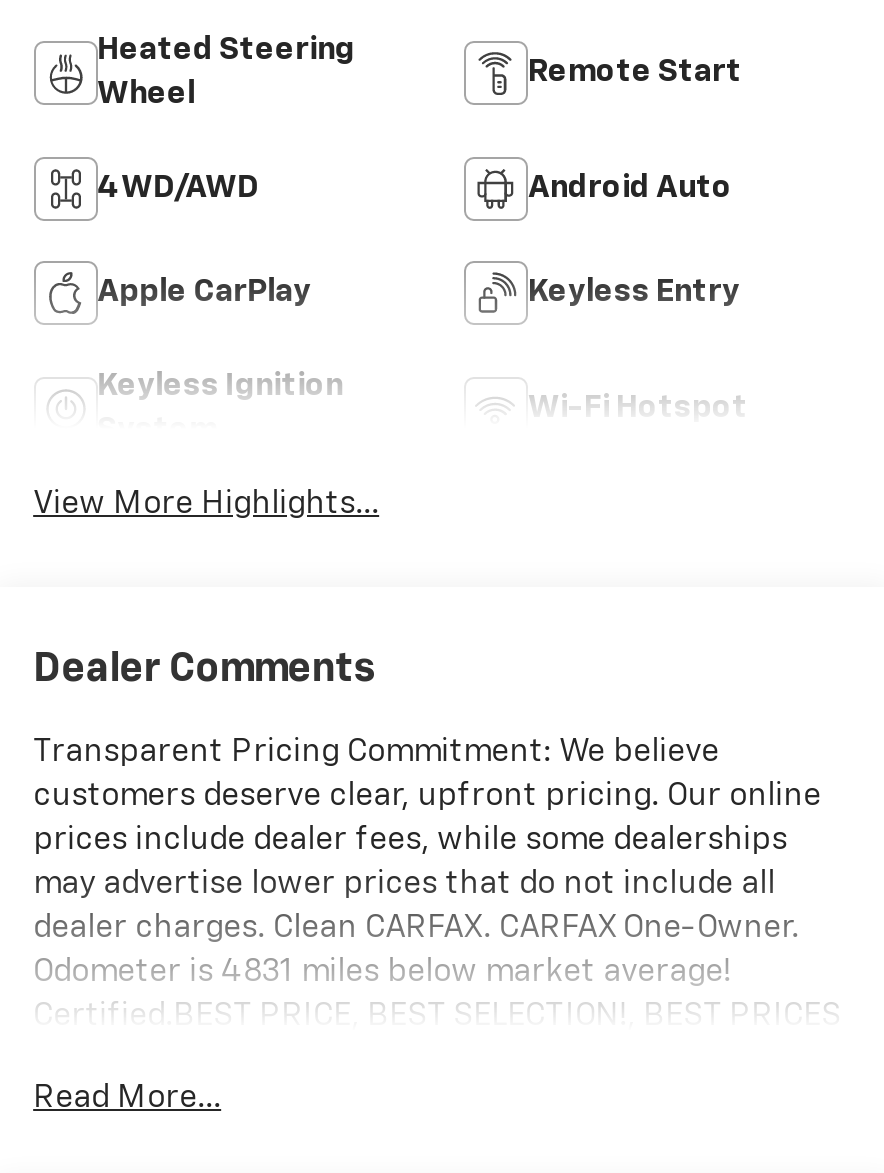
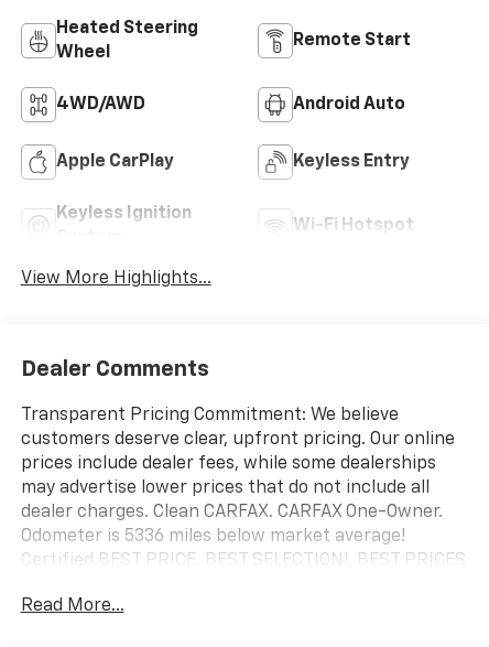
[33,957,731,989] Odometer is 4831 miles below market average! -> [20,528,405,545] Odometer is 5336 miles below market average!

